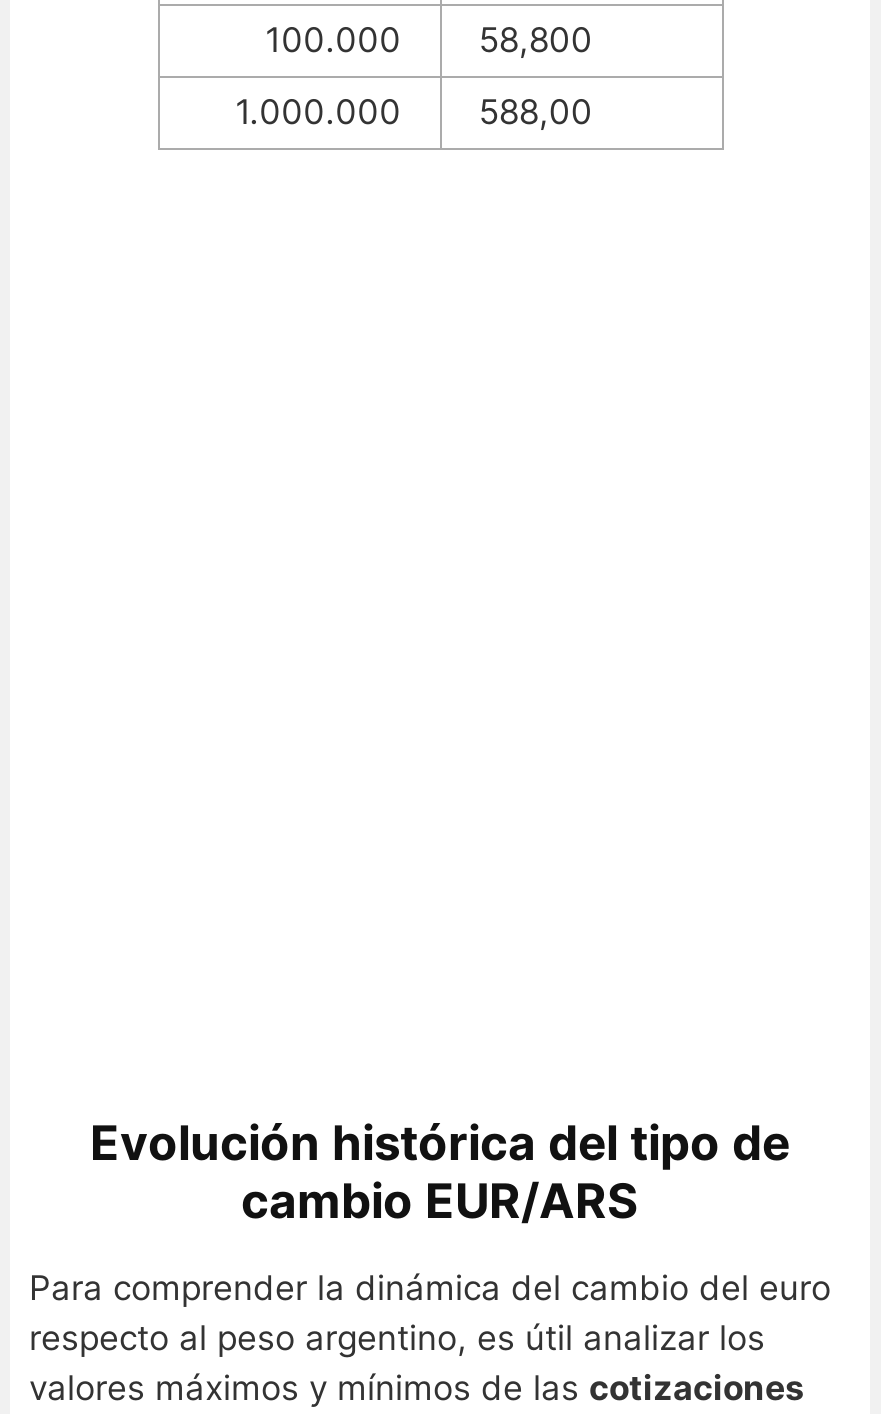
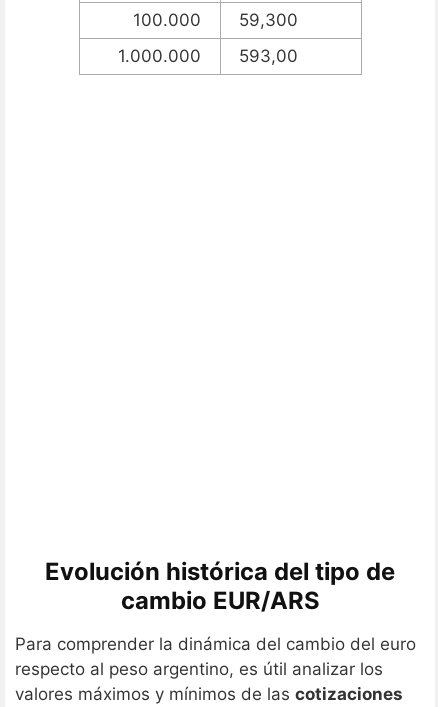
[265,20,593,60] 100.000 58,800 -> [133,10,298,30] 100.000 59,300
[235,92,593,132] 1.000.000 588,00 -> [118,46,298,66] 1.000.000 593,00

